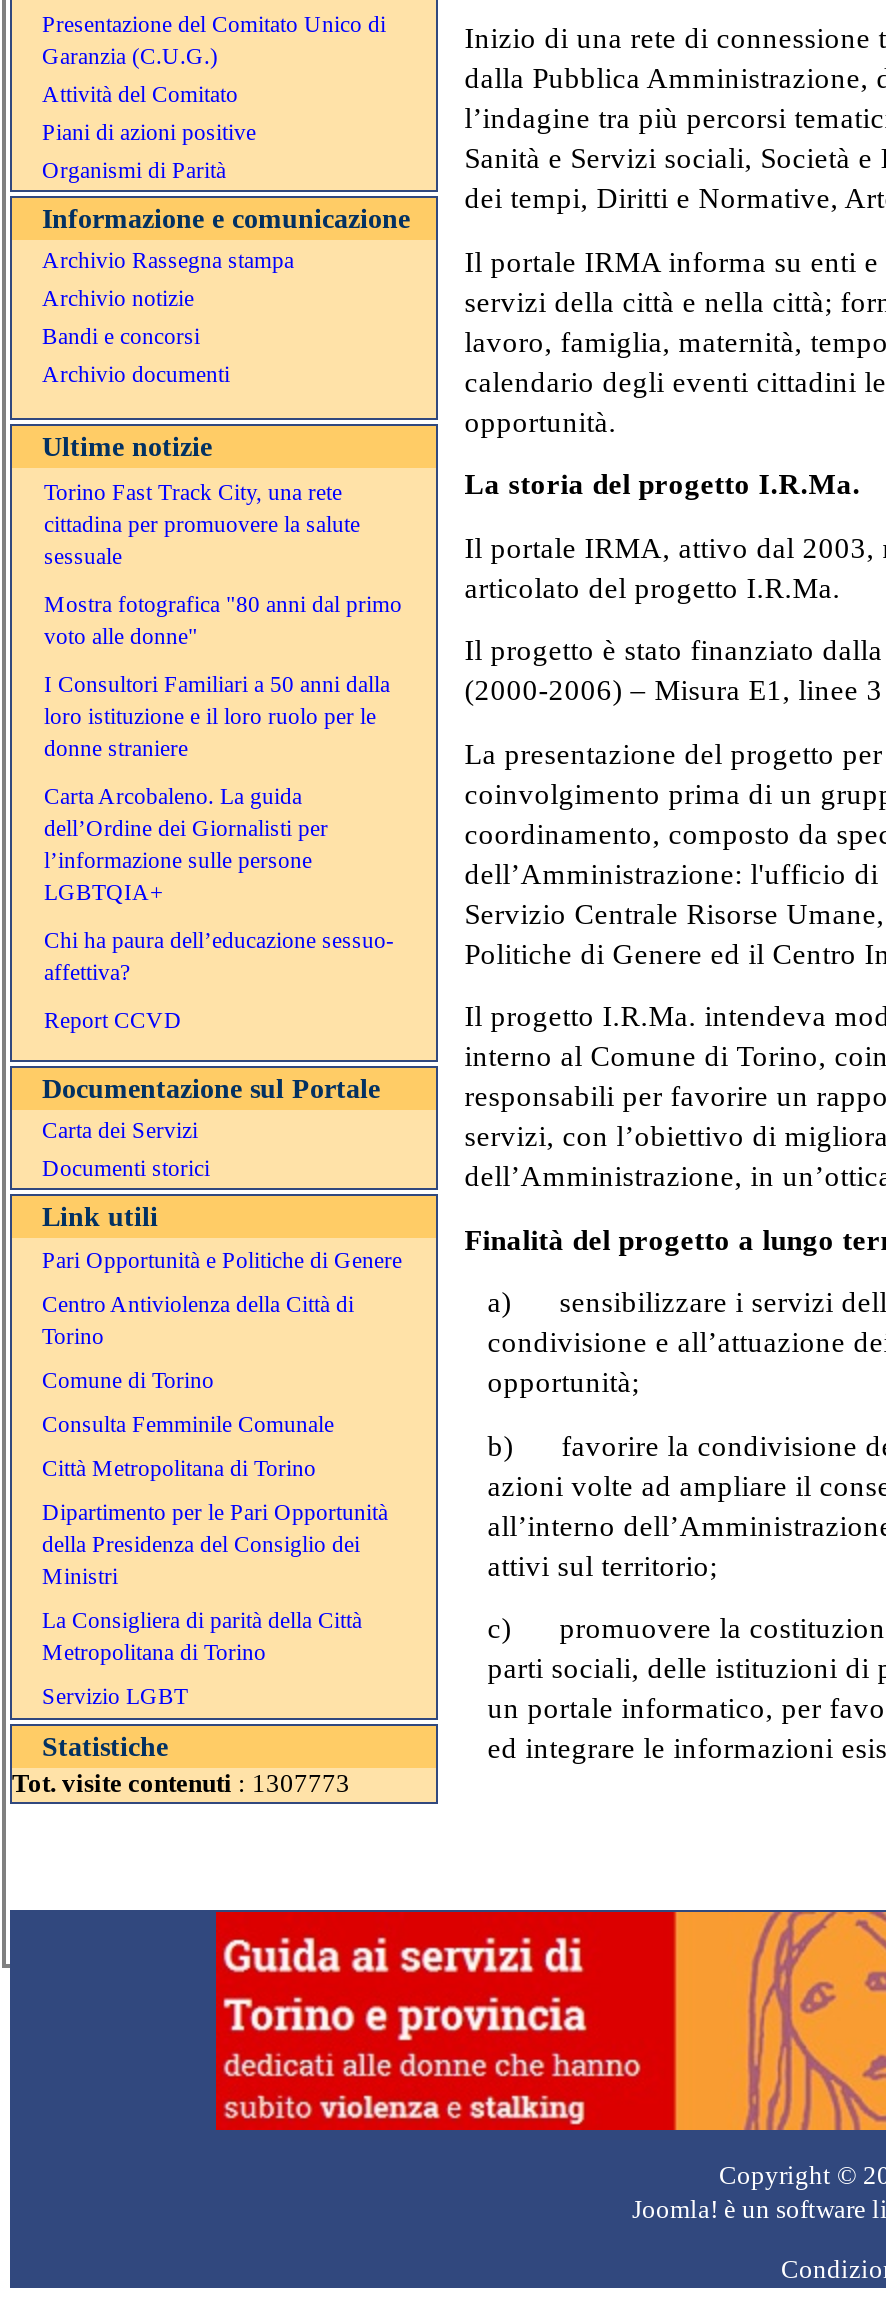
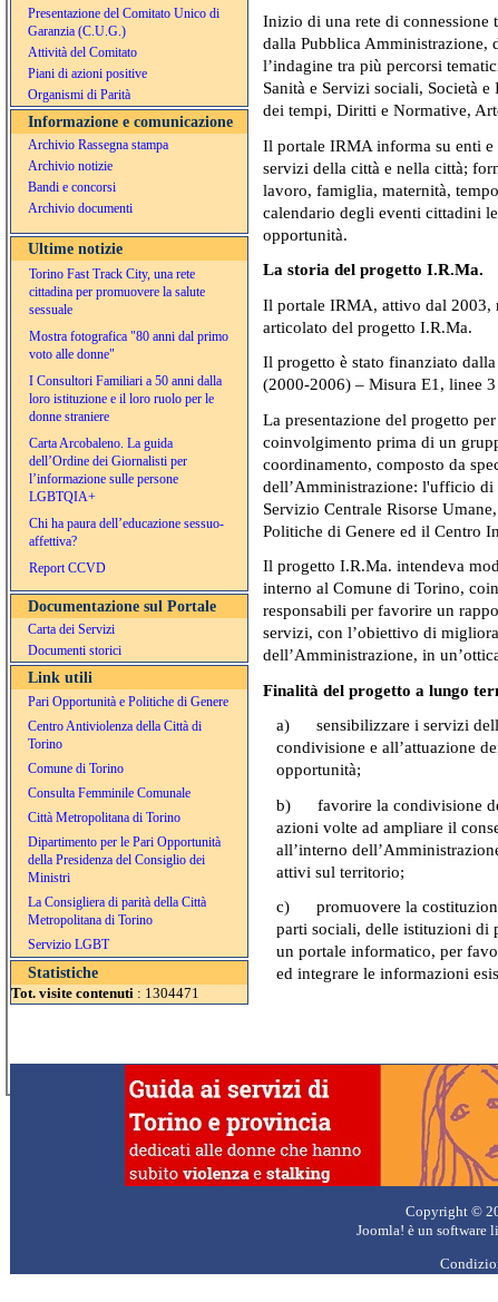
[12,1769,350,1797] Tot. visite contenuti: 1307773 -> [11,985,199,1001] Tot. visite contenuti: 1304471

